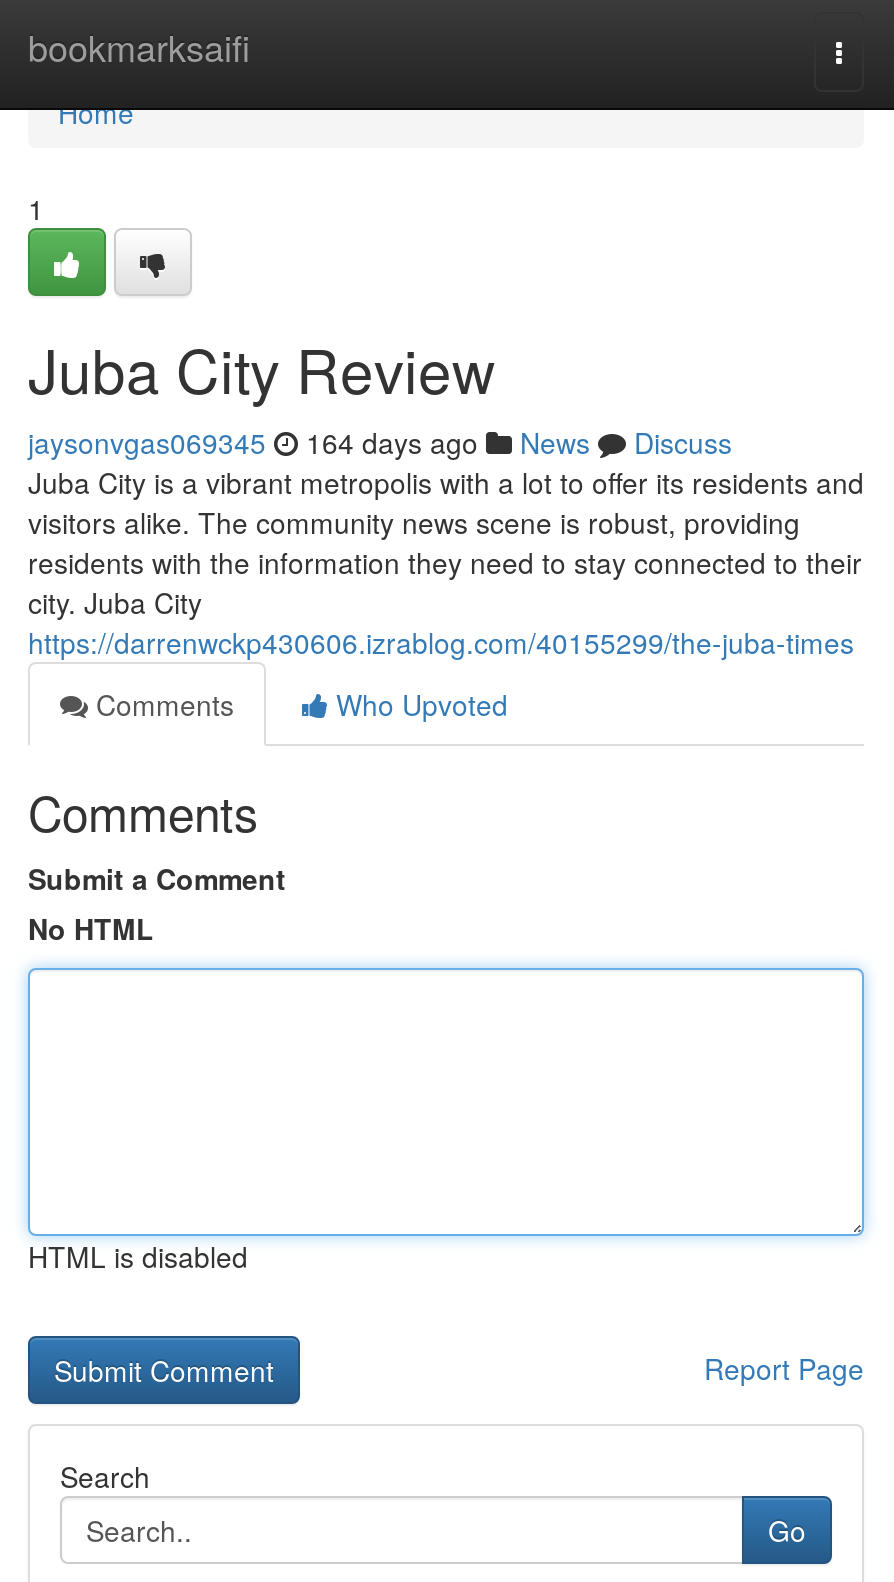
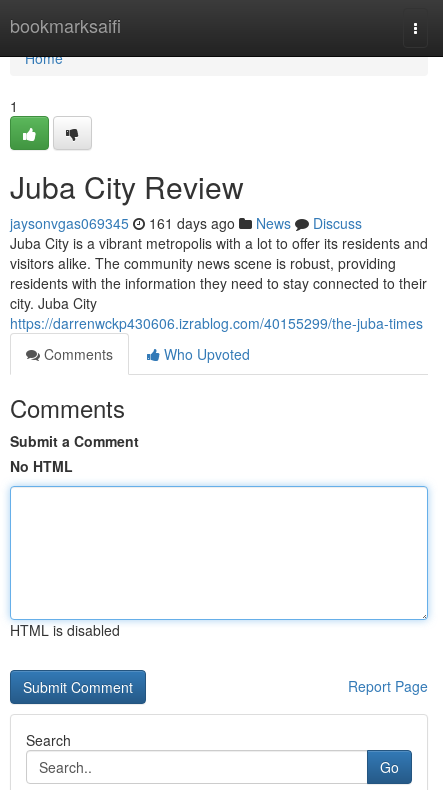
[28,422,732,462] jaysonvgas069345 164 days ago News Discuss -> [10,213,362,233] jaysonvgas069345 161 days ago News Discuss

